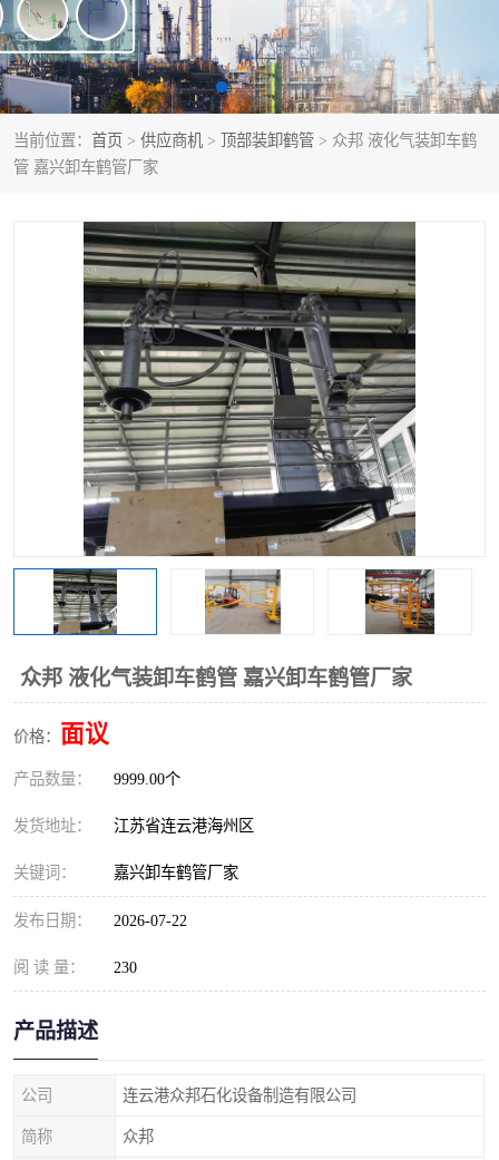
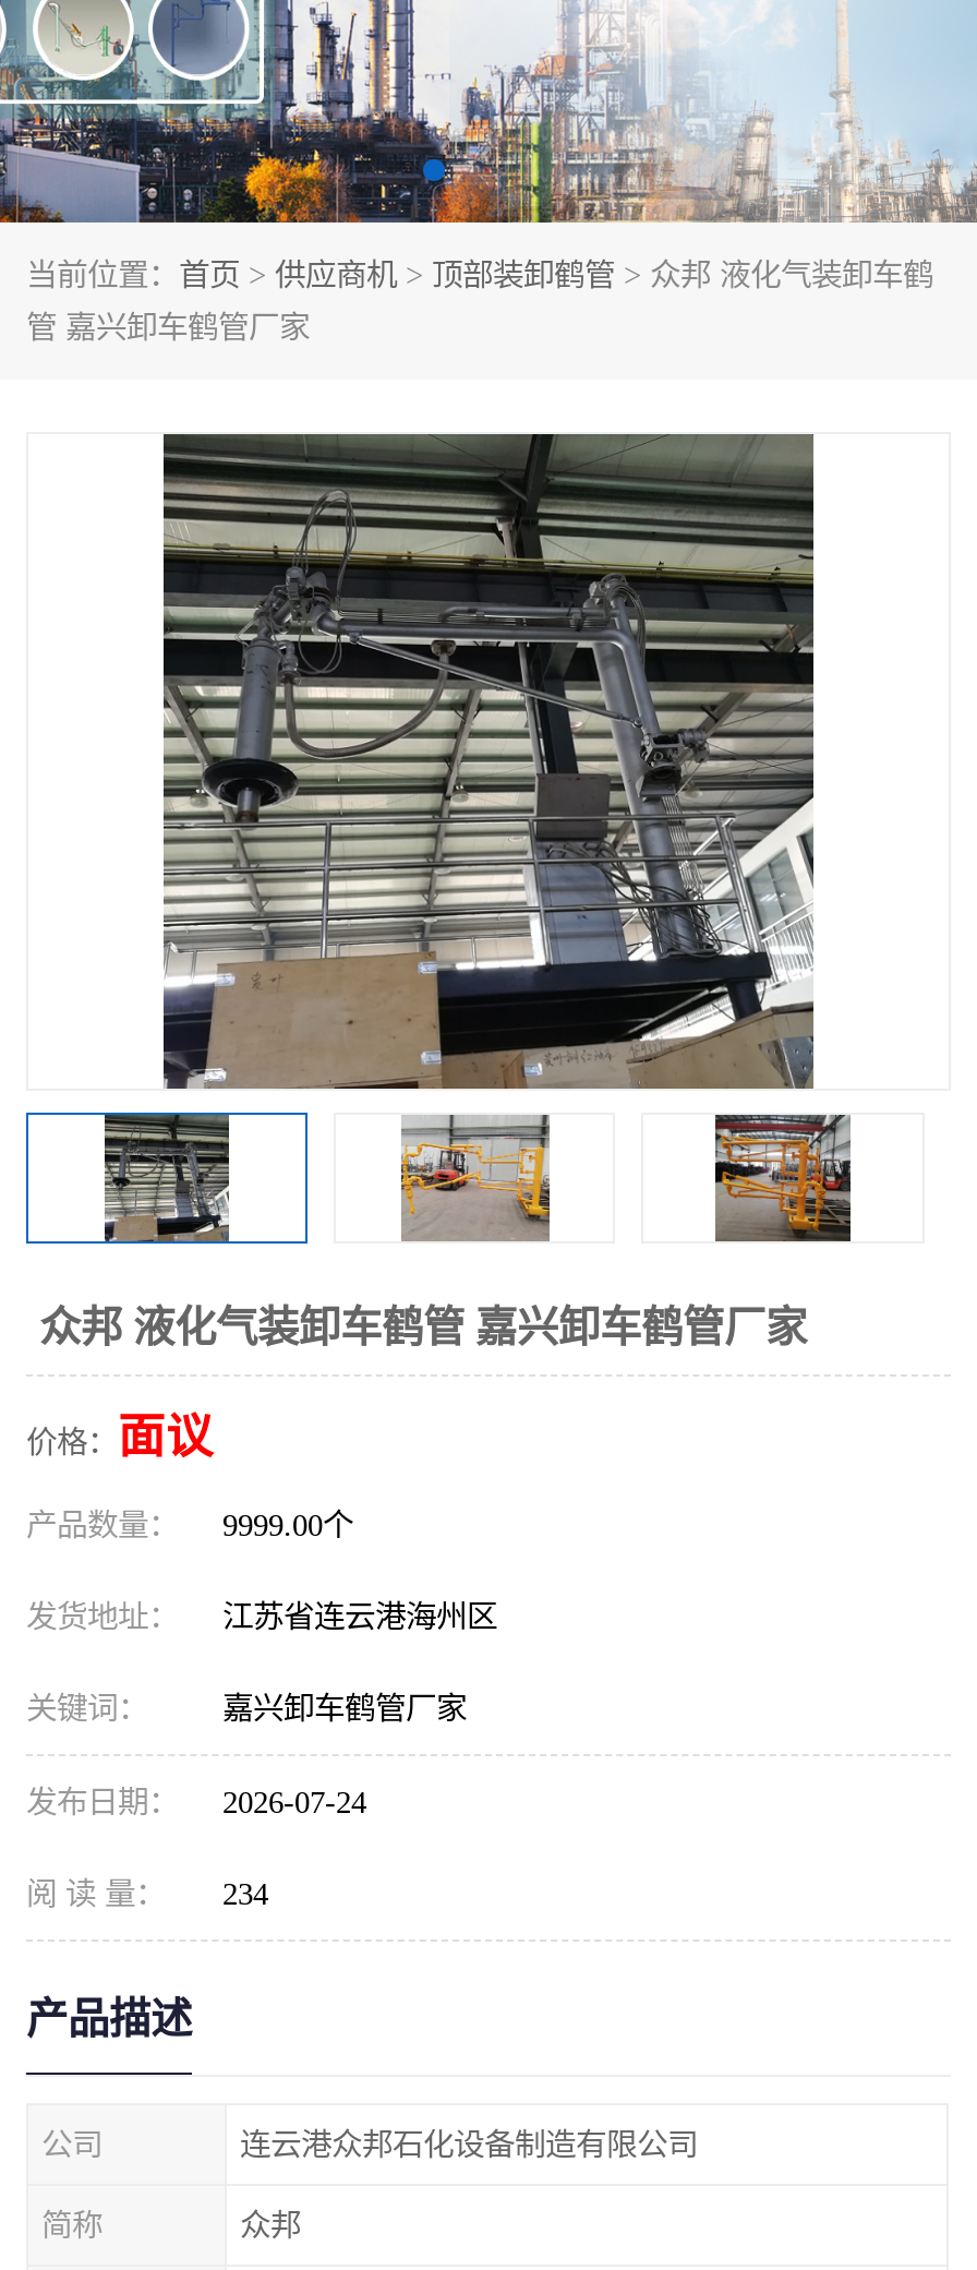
[13,912,187,929] 发布日期： 2026-07-22 -> [26,1785,366,1819] 发布日期： 2026-07-24
[13,958,137,976] 阅 读 量： 230 -> [26,1876,268,1911] 阅 读 量： 234

